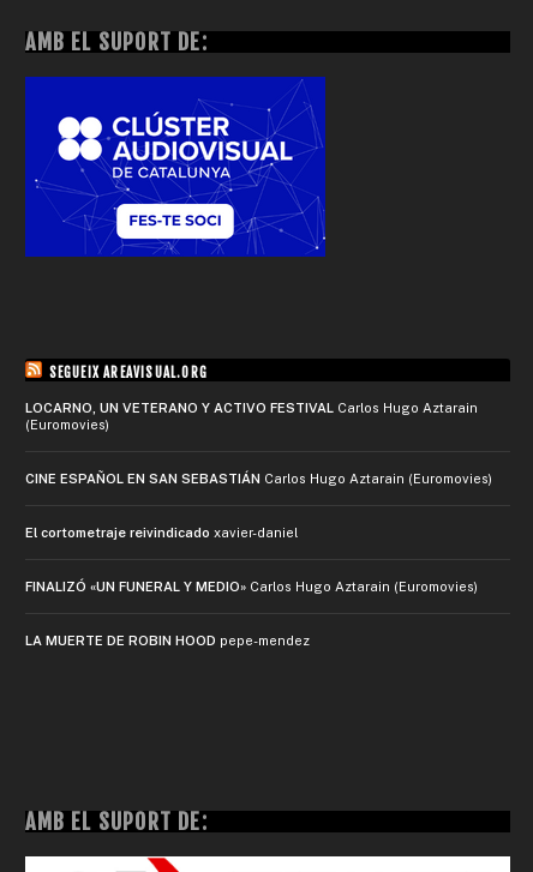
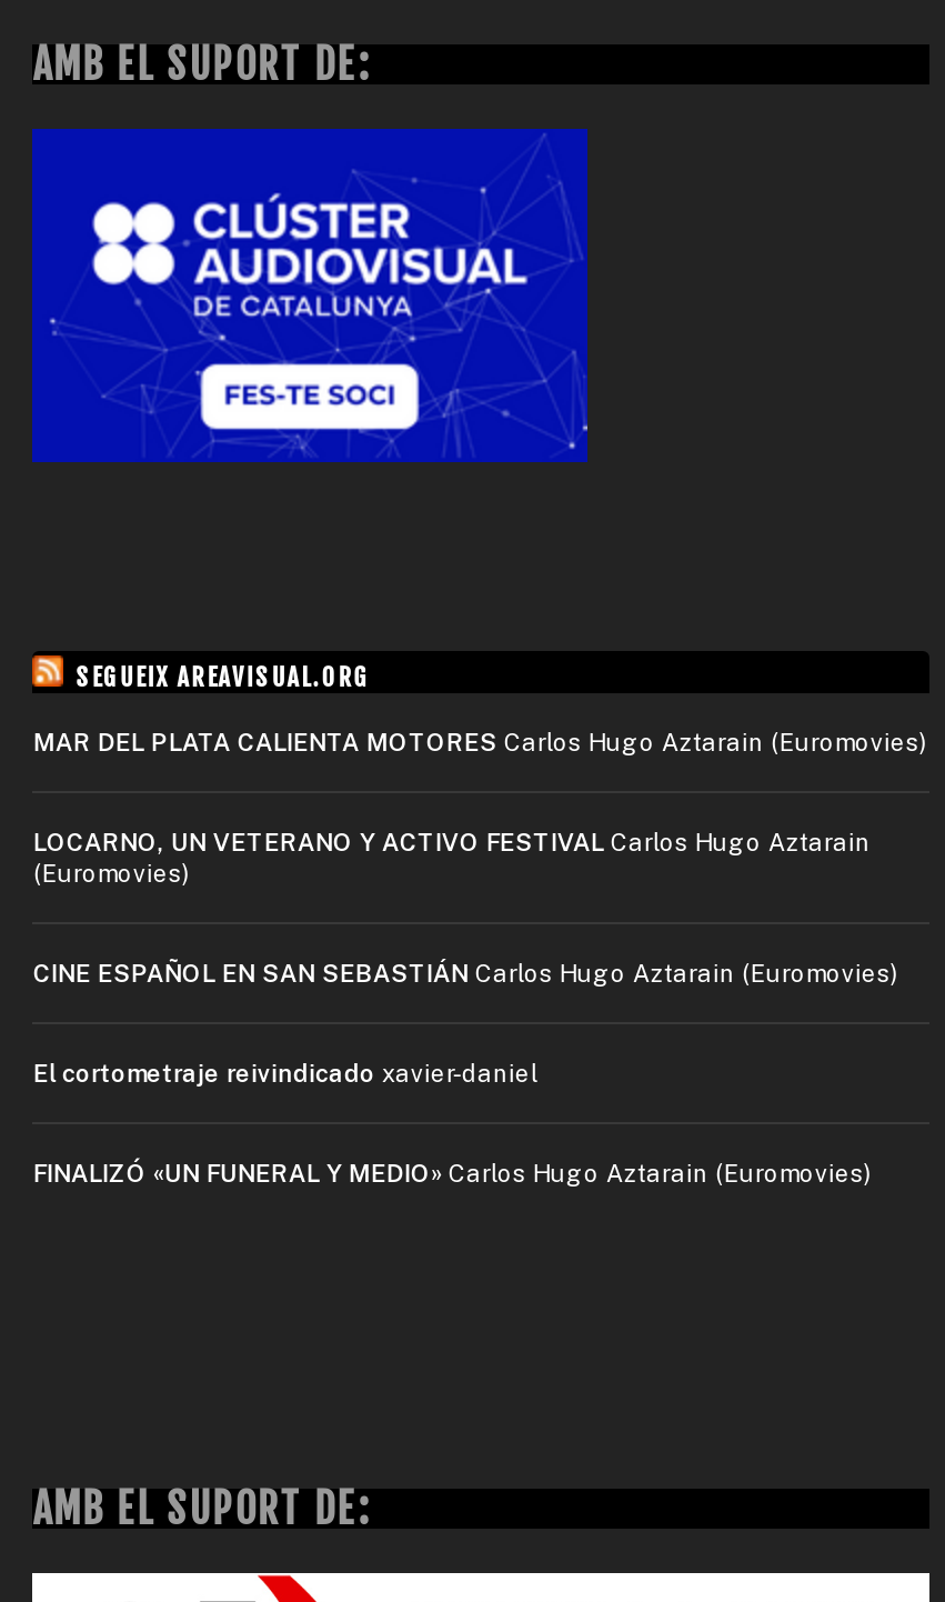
none -> [33,728,926,755] MAR DEL PLATA CALIENTA MOTORES Carlos Hugo Aztarain (Euromovies)
moved [26,400,493,593] -> [33,828,897,1186]: LOCARNO, UN VETERANO Y ACTIVO FESTIVAL Carlos Hugo Aztarain | (Euromovies) | CINE ESPAÑOL EN SAN SEBASTIÁN Carlos Hugo Aztarain (Euromovies) | El cortometraje reivindicado xavier-daniel | FINALIZÓ «UN FUNERAL Y MEDIO» Carlos Hugo Aztarain (Euromovies)
[26,633,310,647] LA MUERTE DE ROBIN HOOD pepe-mendez -> none

